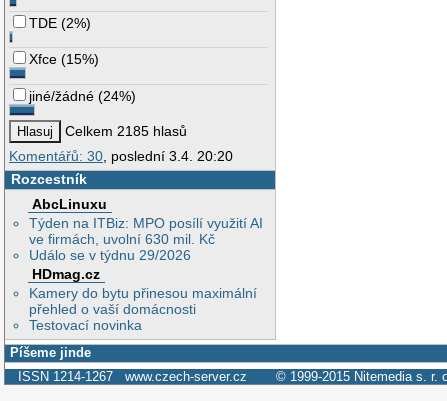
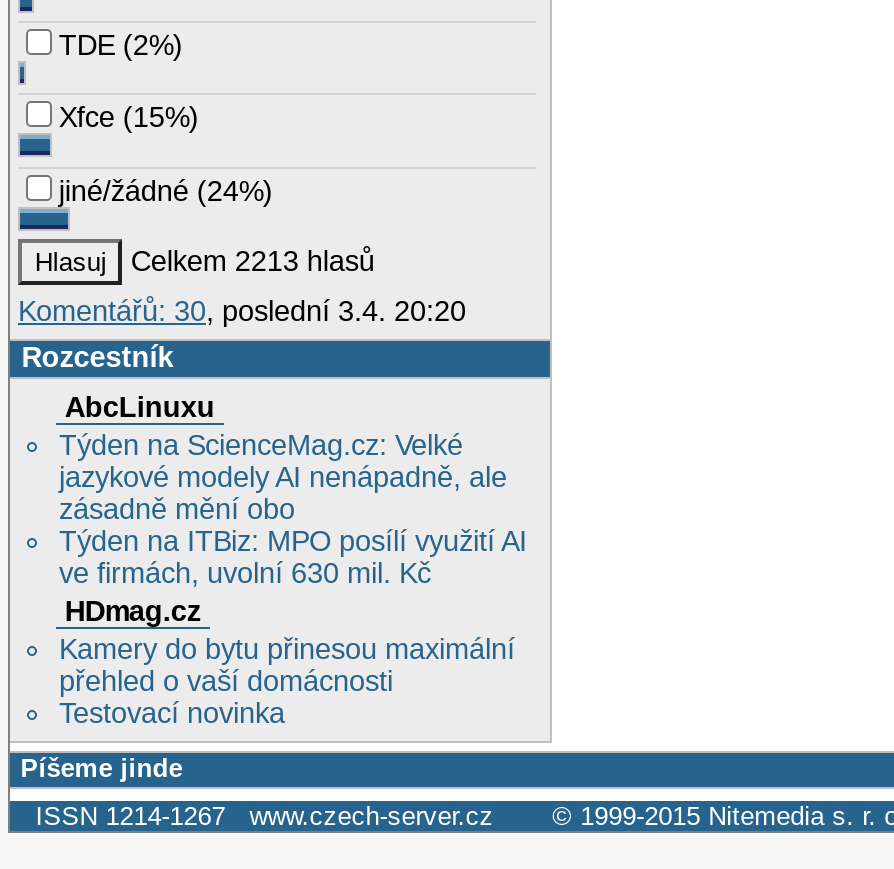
[61,123,187,139] Celkem 2185 hlasů -> [123,245,375,277] Celkem 2213 hlasů
none -> [59,429,507,525] Týden na ScienceMag.cz: Velké | jazykové modely AI nenápadně, ale | zásadně mění obo
moved [29,215,263,247] -> [59,525,527,589]: Týden na ITBiz: MPO posílí využití AI | ve firmách, uvolní 630 mil. Kč
[29,247,191,263] Událo se v týdnu 29/2026 -> none

